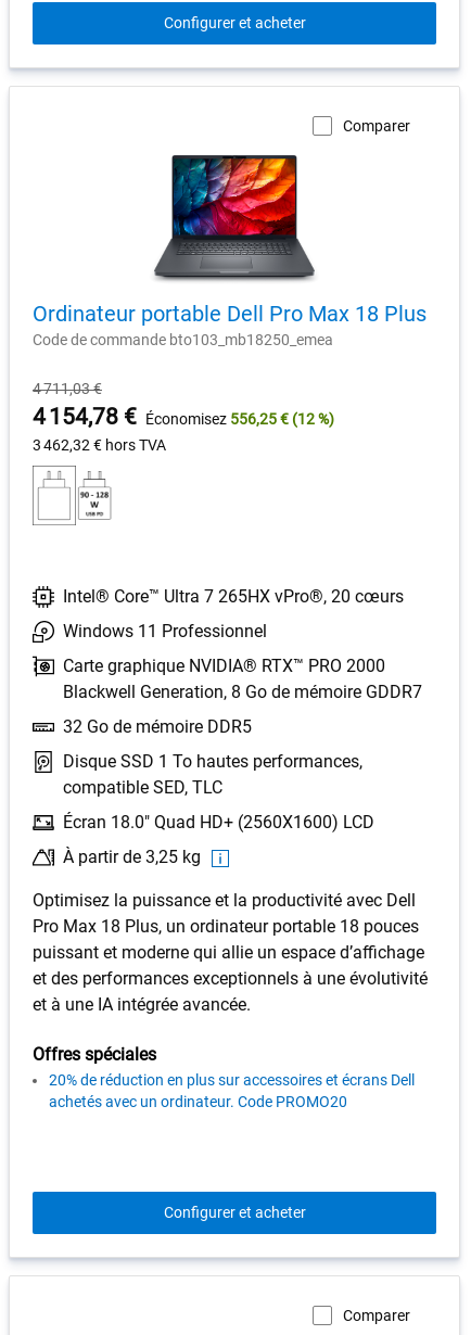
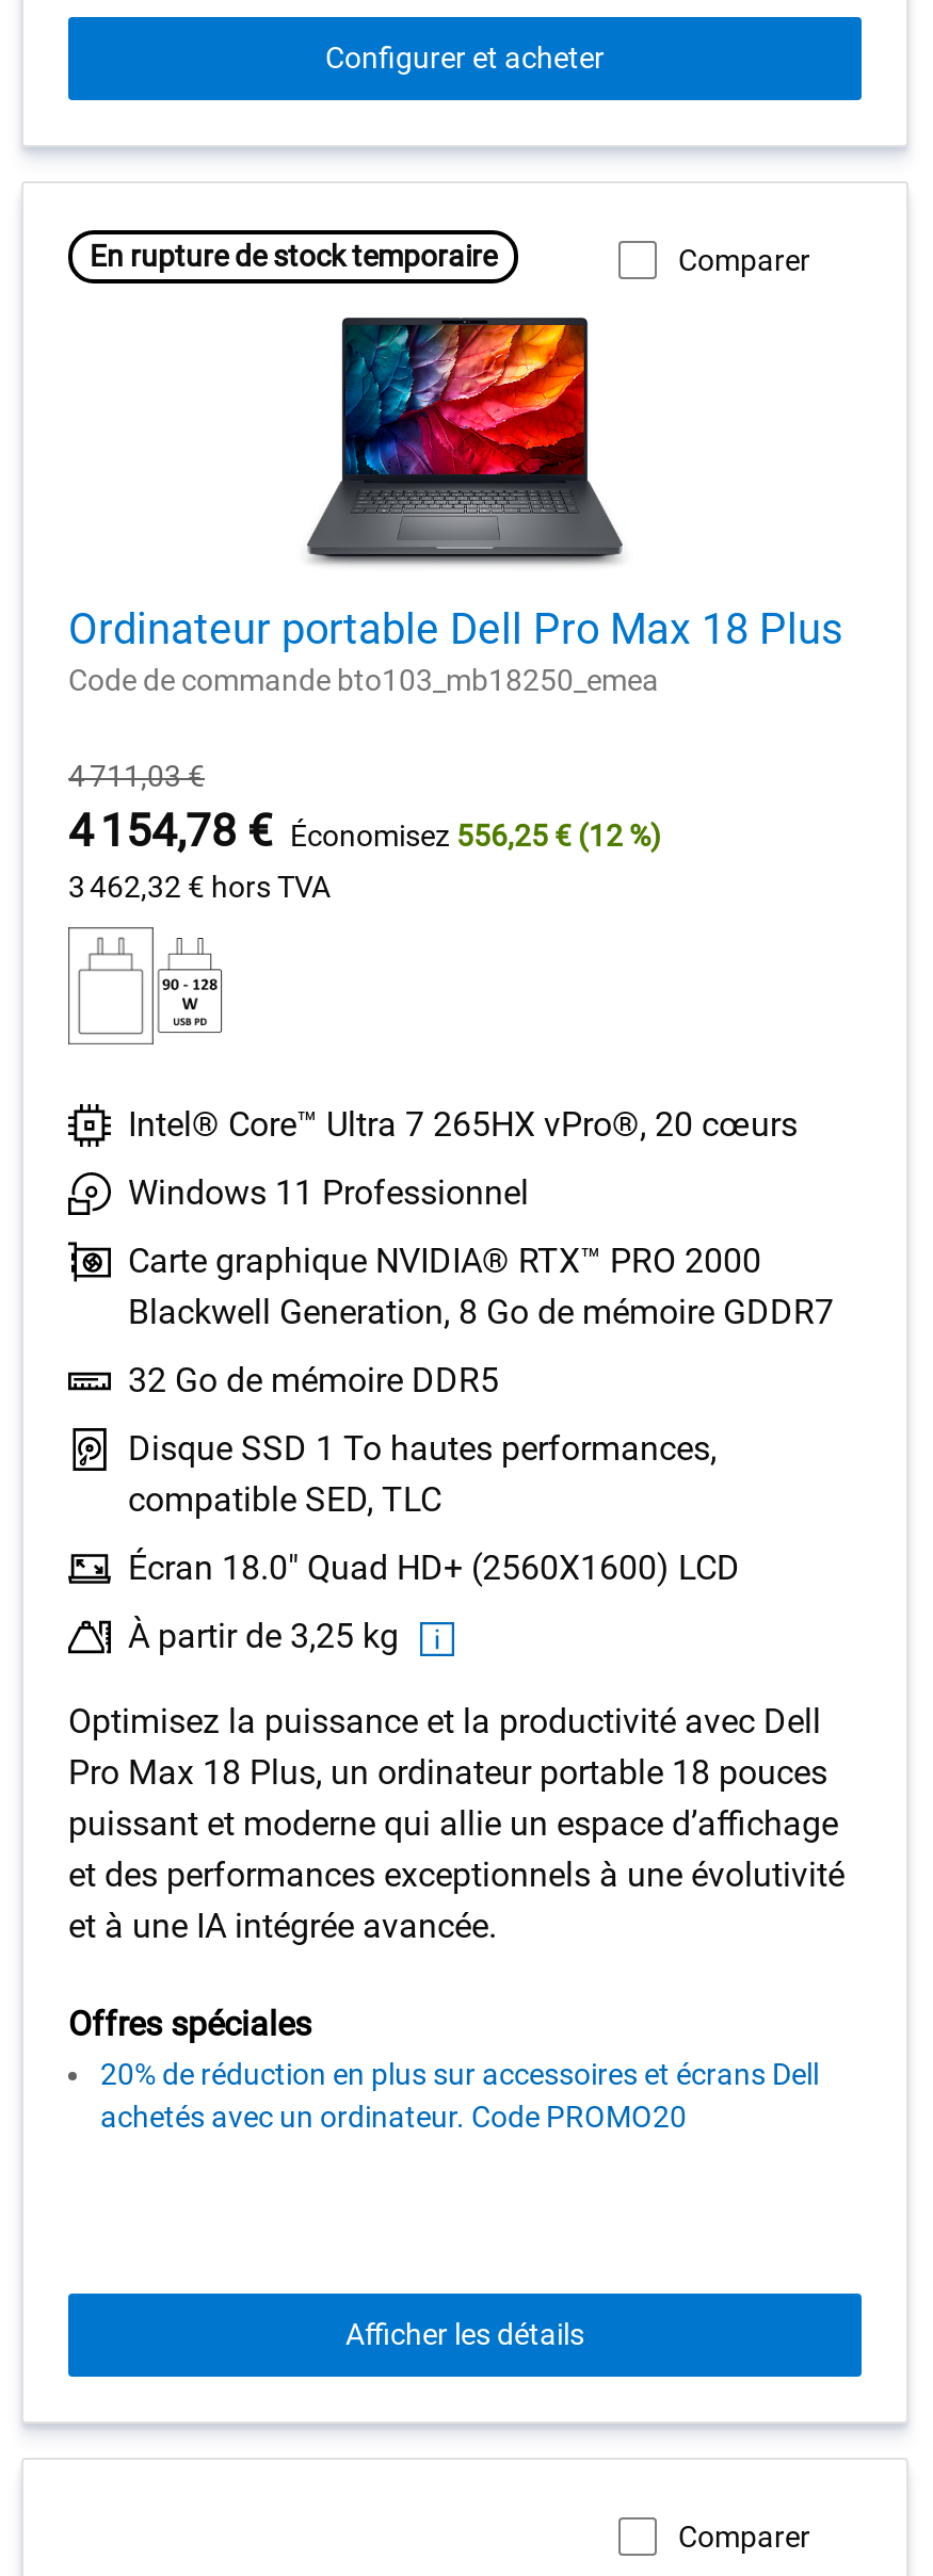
none -> [90,238,497,272] En rupture de stock temporaire
[163,1204,305,1221] Configurer et acheter -> [345,2317,584,2351] Afficher les détails

